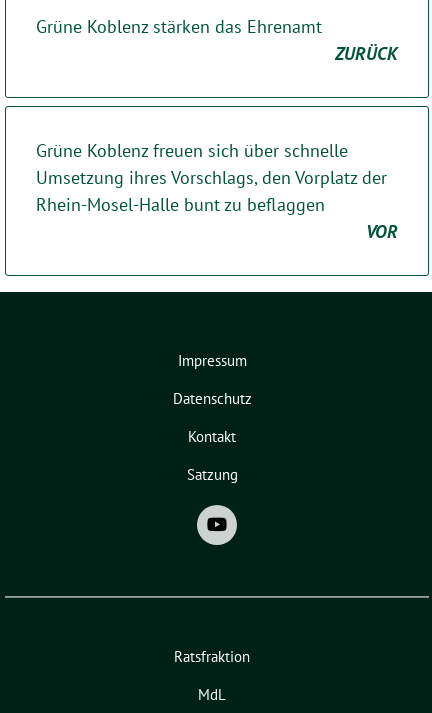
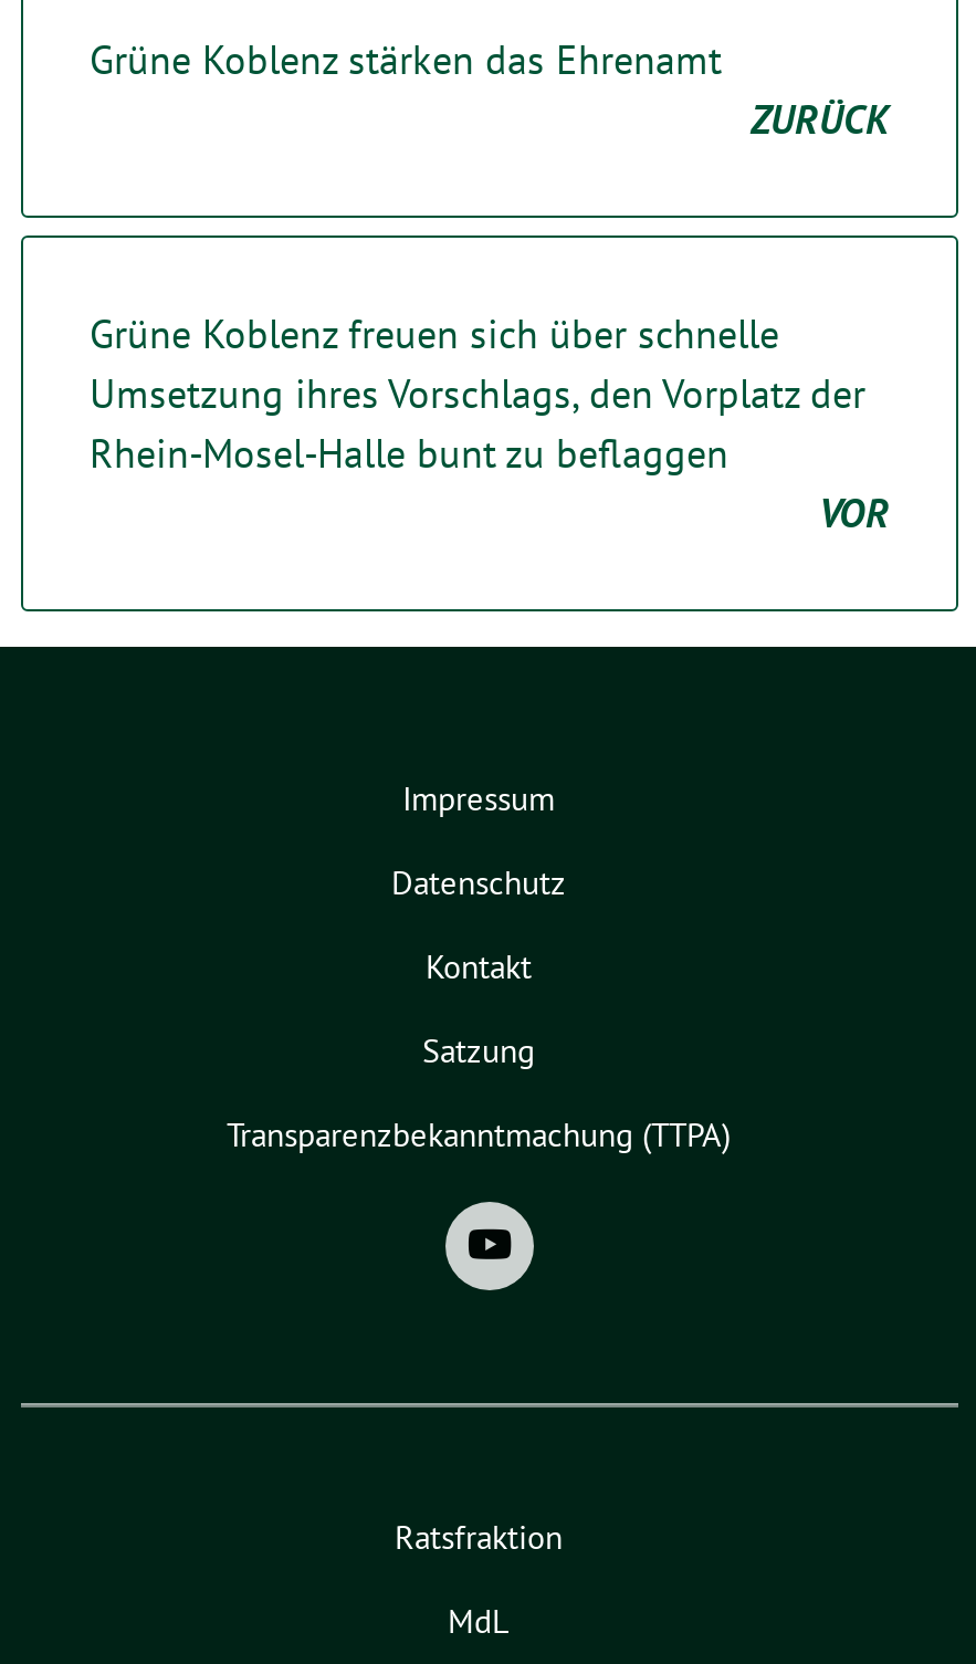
none -> [227,1114,731,1156] Transparenzbekanntmachung (TTPA)

